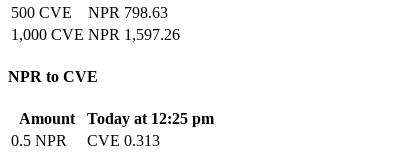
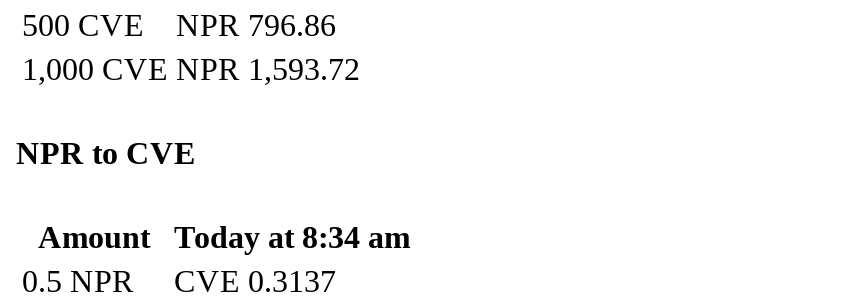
[11,4,168,21] 500 CVE NPR 798.63 -> [22,7,336,41] 500 CVE NPR 796.86
[11,26,180,43] 1,000 CVE NPR 1,597.26 -> [22,51,360,85] 1,000 CVE NPR 1,593.72
[19,110,214,127] Amount Today at 12:25 pm -> [38,220,410,254] Amount Today at 8:34 am
[11,132,160,149] 0.5 NPR CVE 0.313 -> [22,264,336,298] 0.5 NPR CVE 0.3137

